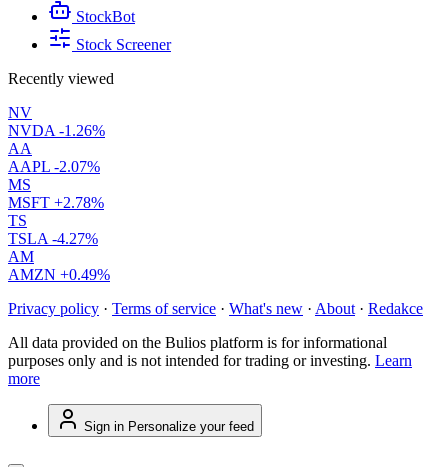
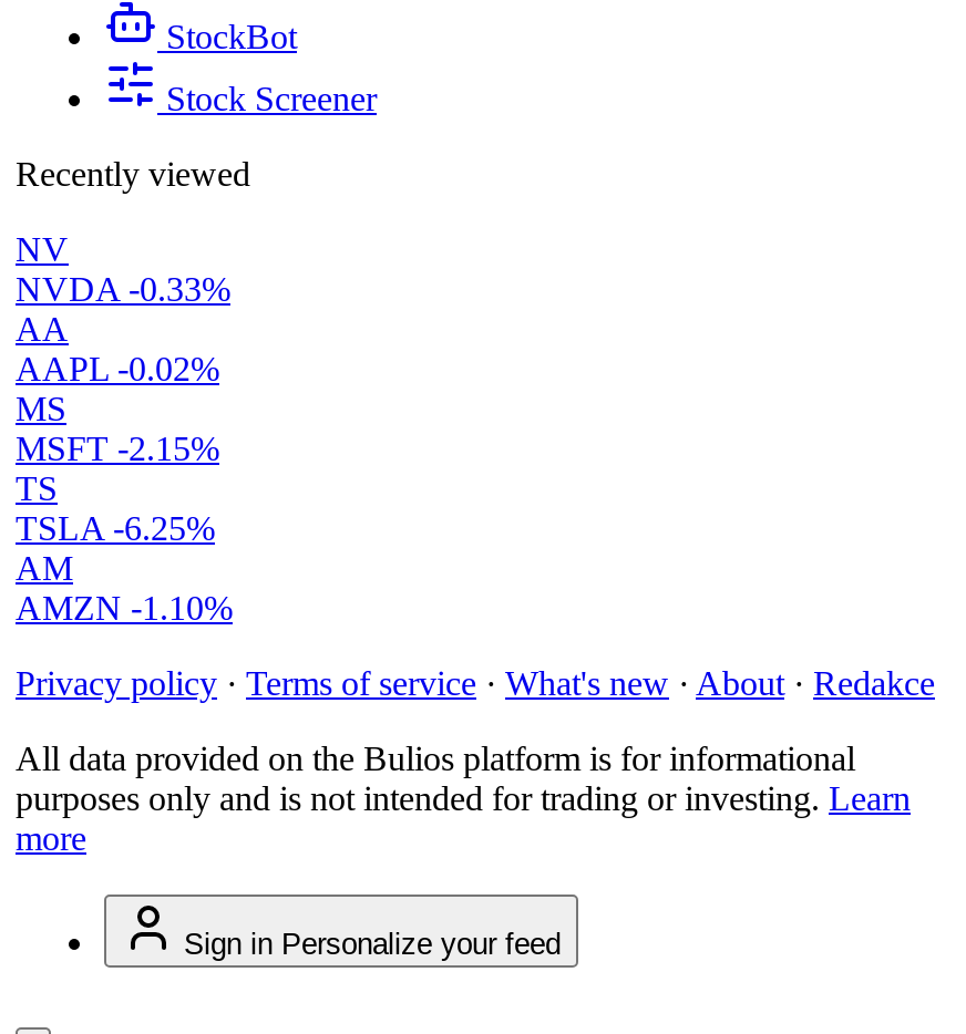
[8,122,105,139] NVDA -1.26% -> [16,270,230,308] NVDA -0.33%
[8,158,100,175] AAPL -2.07% -> [16,350,219,388] AAPL -0.02%
[8,194,104,211] MSFT +2.78% -> [16,430,219,467] MSFT -2.15%
[8,230,98,247] TSLA -4.27% -> [16,509,215,547] TSLA -6.25%
[8,266,110,283] AMZN +0.49% -> [16,589,233,627] AMZN -1.10%

